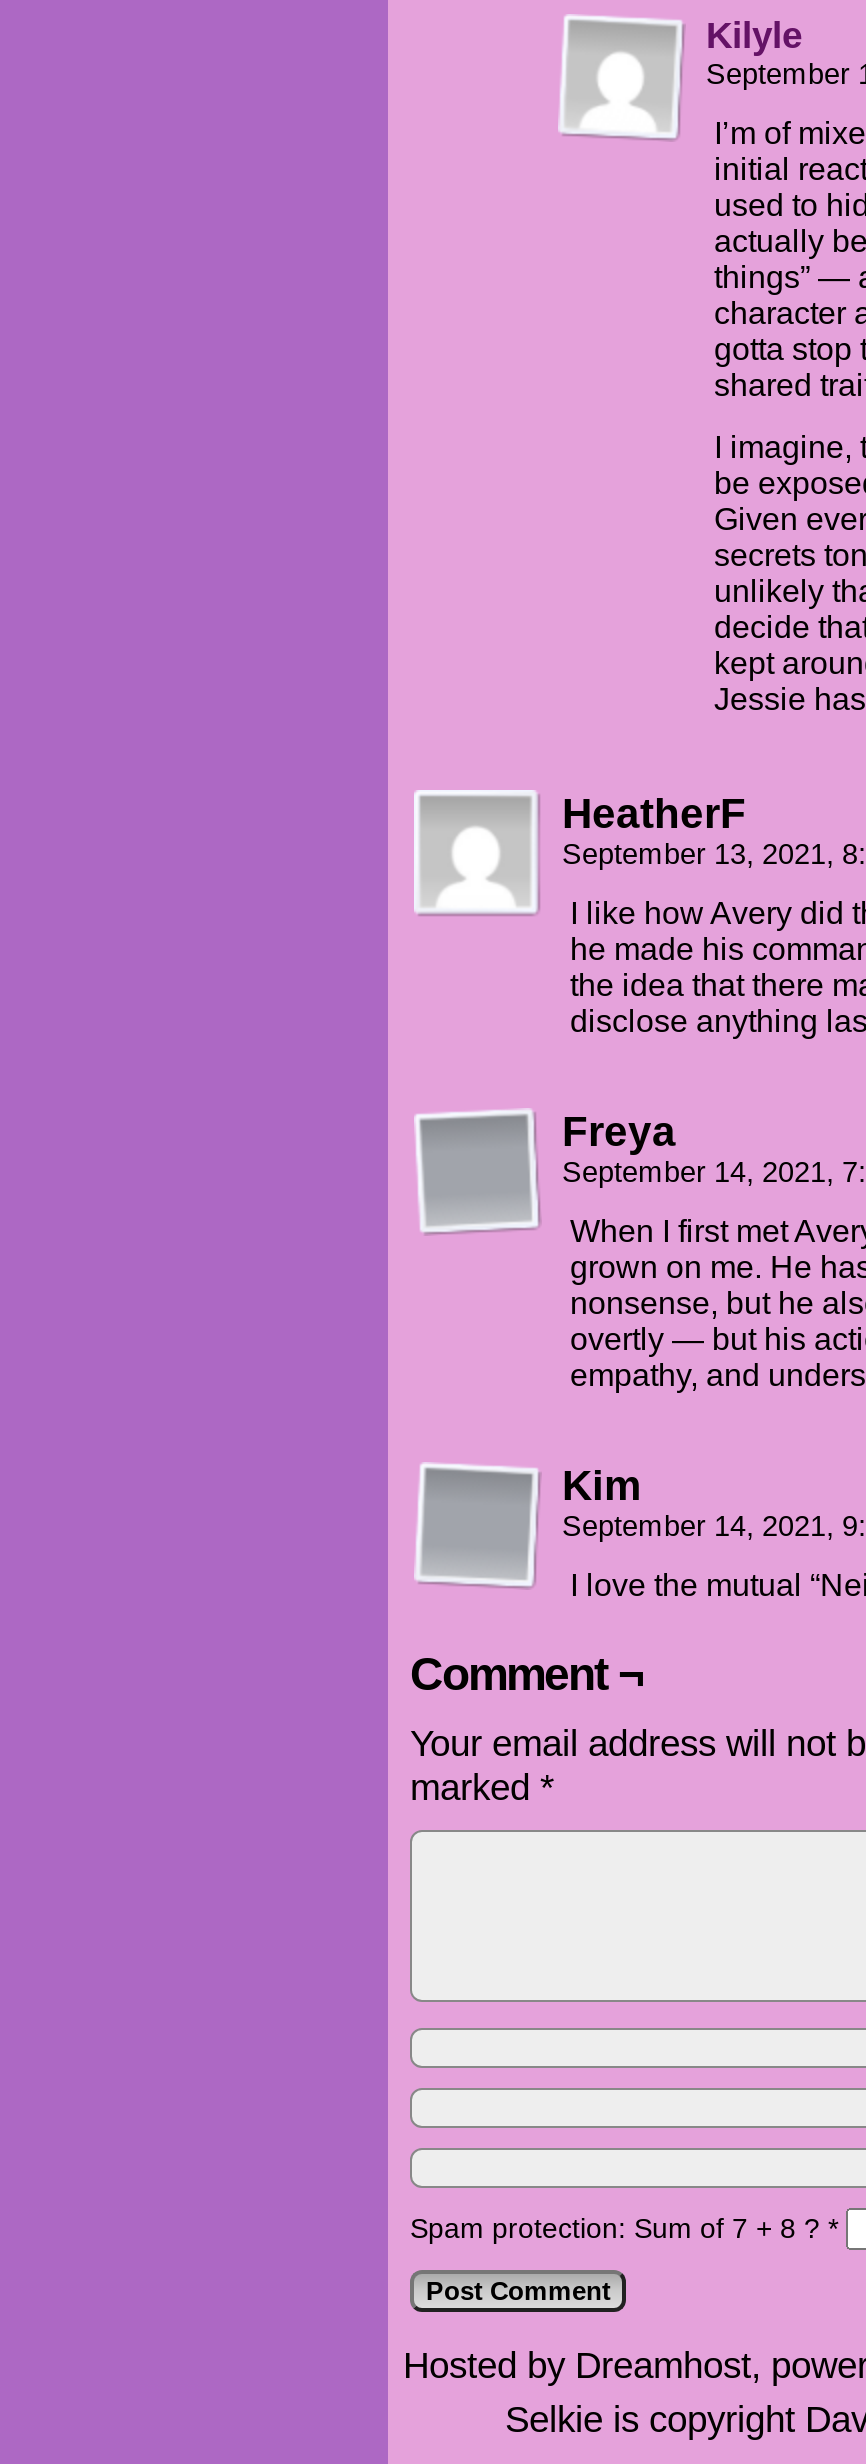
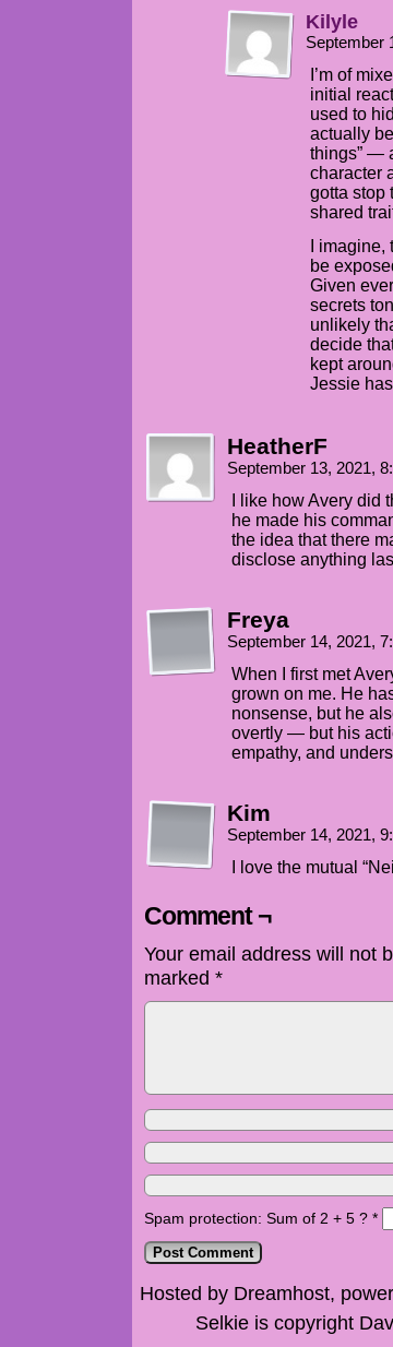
[410,2212,838,2244] Spam protection: Sum of 7 + 8 ? * -> [144,1209,378,1227] Spam protection: Sum of 2 + 5 ? *

